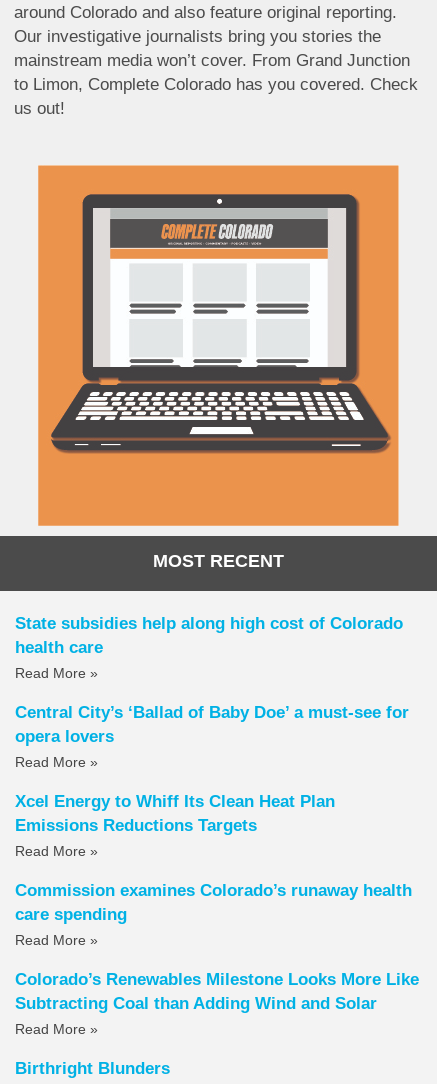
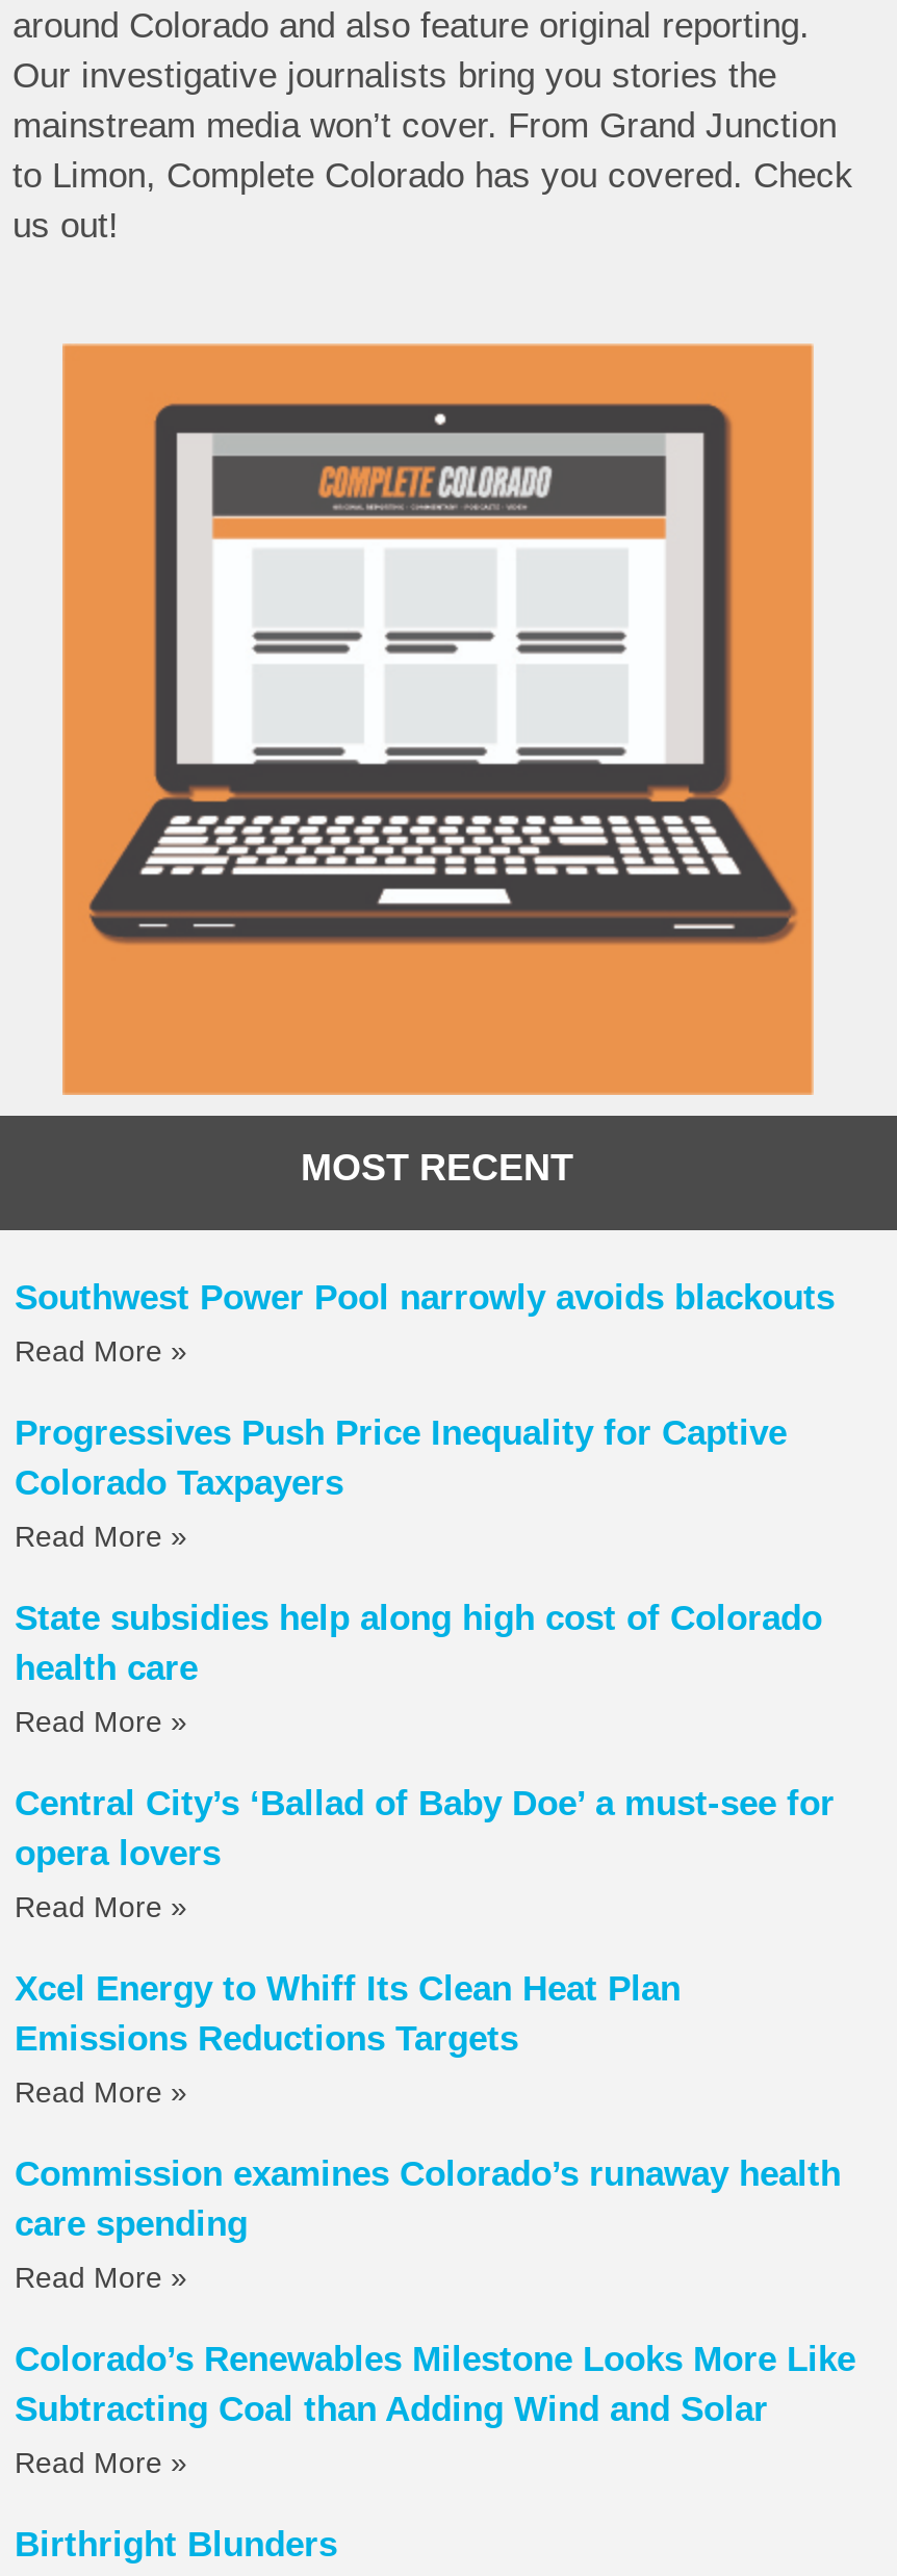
none -> [15,1279,855,1553] Southwest Power Pool narrowly avoids blackouts | Read More » | Progressives Push Price Inequality for Captive | Colorado Taxpayers | Read More »

